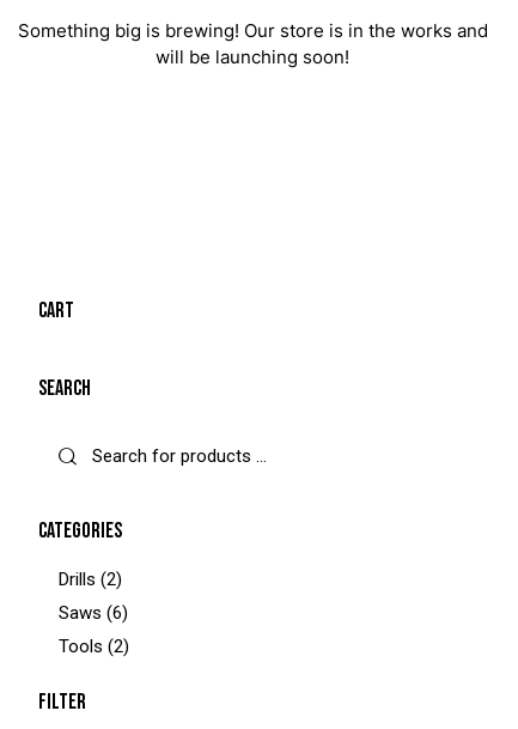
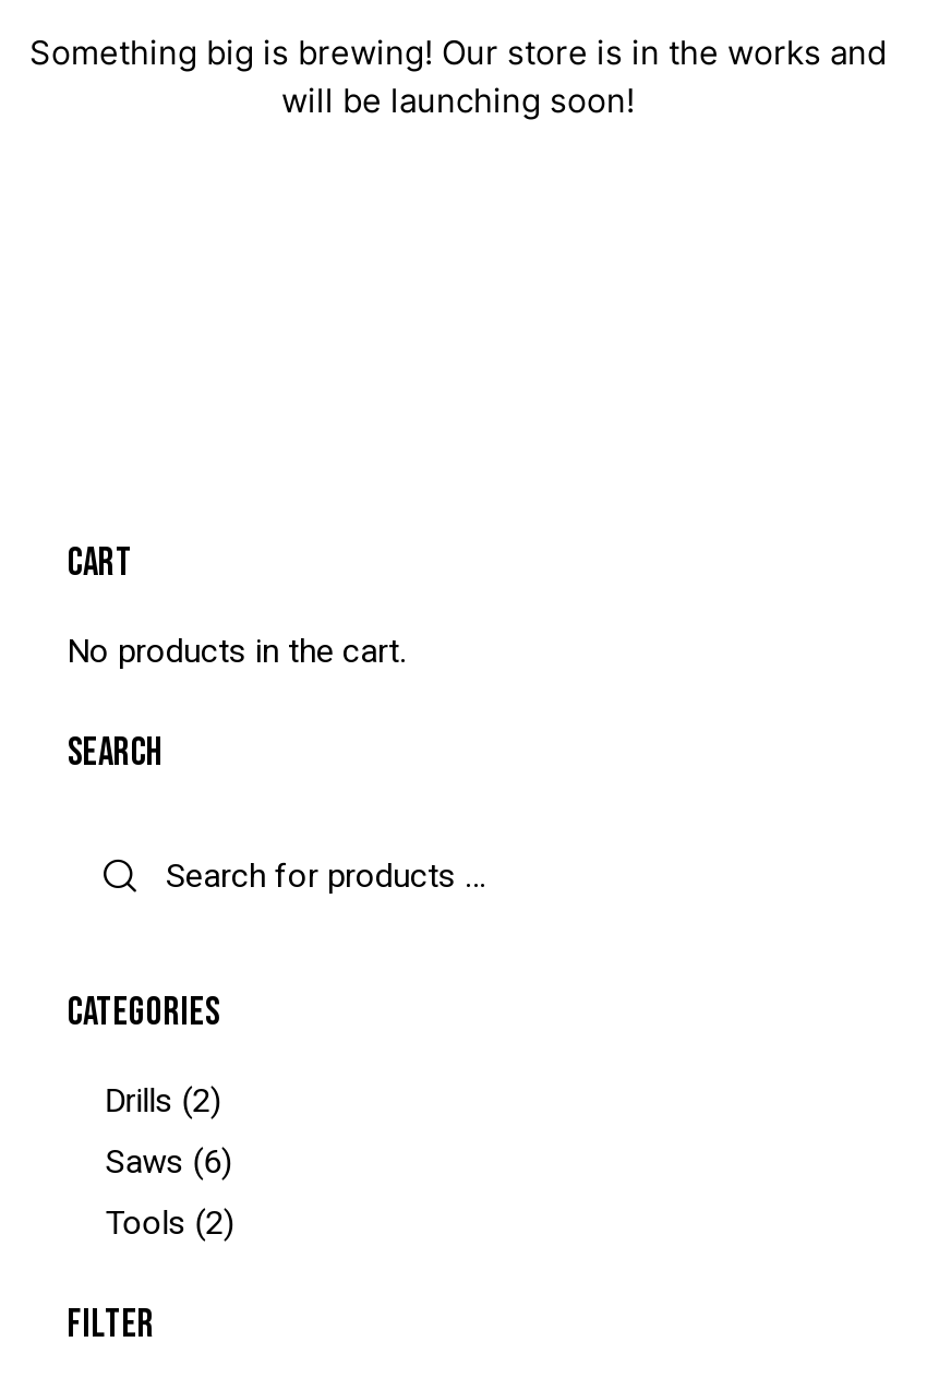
none -> [68,631,406,670] No products in the cart.

